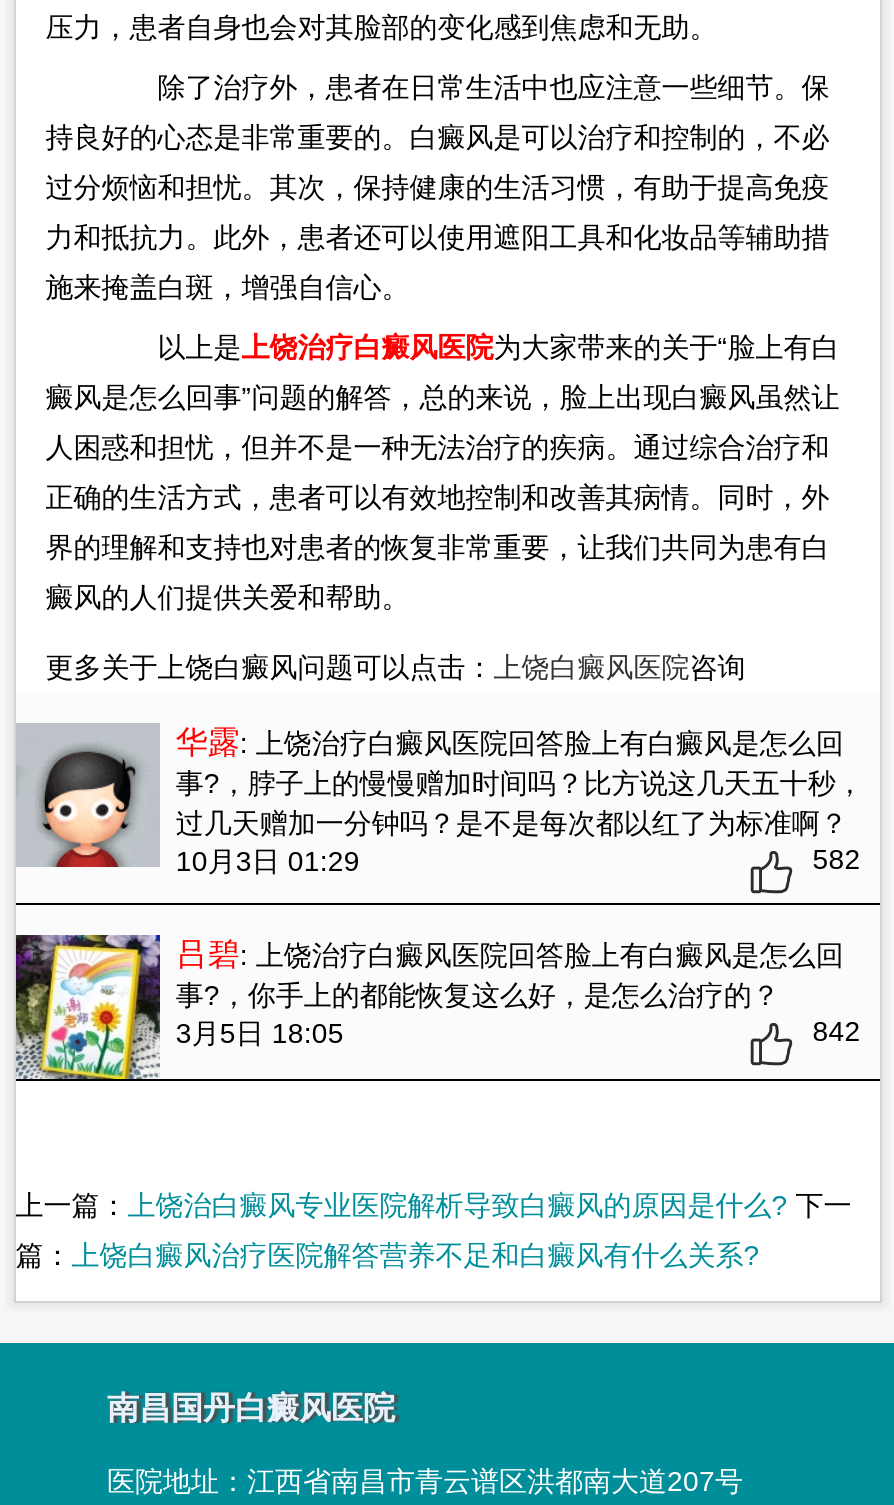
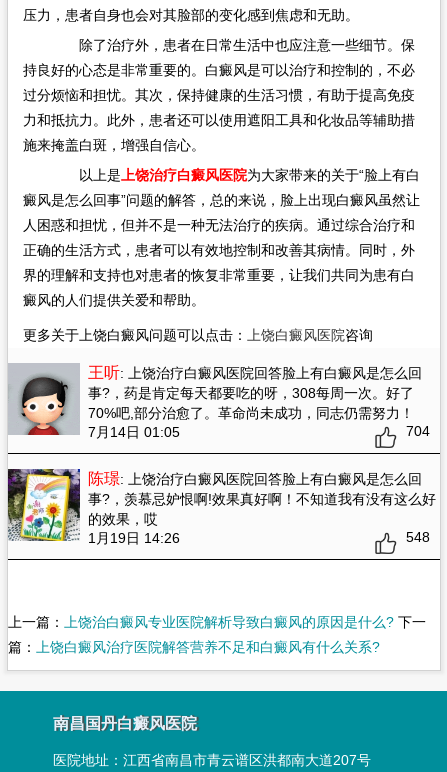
[176,726,864,878] 华露: 上饶治疗白癜风医院回答脸上有白癜风是怎么回 | 事?，脖子上的慢慢赠加时间吗？比方说这几天五十秒， | 过几天赠加一分钟吗？是不是每次都以红了为标准啊？ | 10月3日 01:29 | 582 -> [88,364,430,440] 王听: 上饶治疗白癜风医院回答脸上有白癜风是怎么回 | 事?，药是肯定每天都要吃的呀，308每周一次。好了 | 70%吧,部分治愈了。革命尚未成功，同志仍需努力！ | 7月14日 01:05 | 704
[176,938,861,1050] 吕碧: 上饶治疗白癜风医院回答脸上有白癜风是怎么回 | 事?，你手上的都能恢复这么好，是怎么治疗的？ | 3月5日 18:05 | 842 -> [88,470,436,546] 陈璟: 上饶治疗白癜风医院回答脸上有白癜风是怎么回 | 事?，羡慕忌妒恨啊!效果真好啊！不知道我有没有这么好 | 的效果，哎 | 1月19日 14:26 | 548

